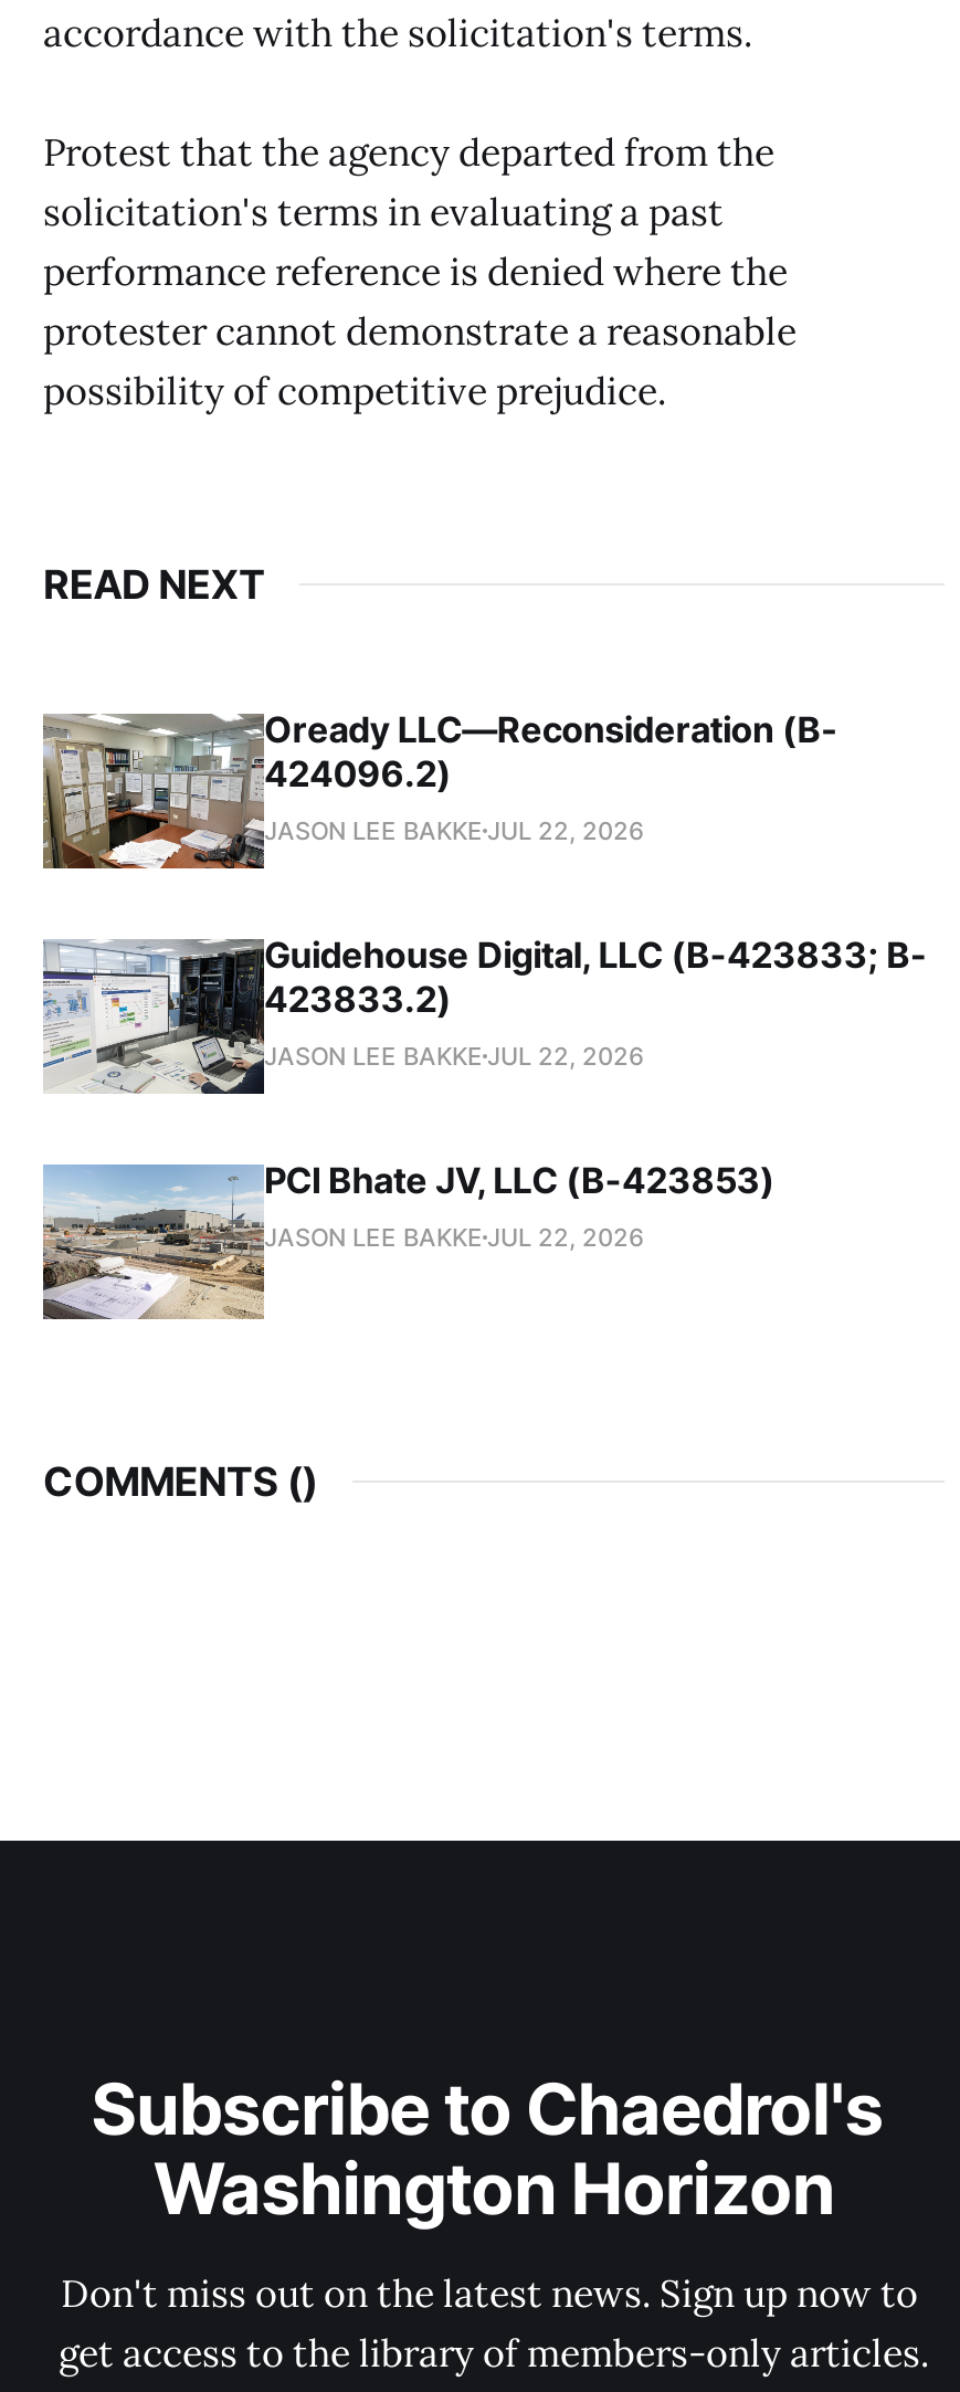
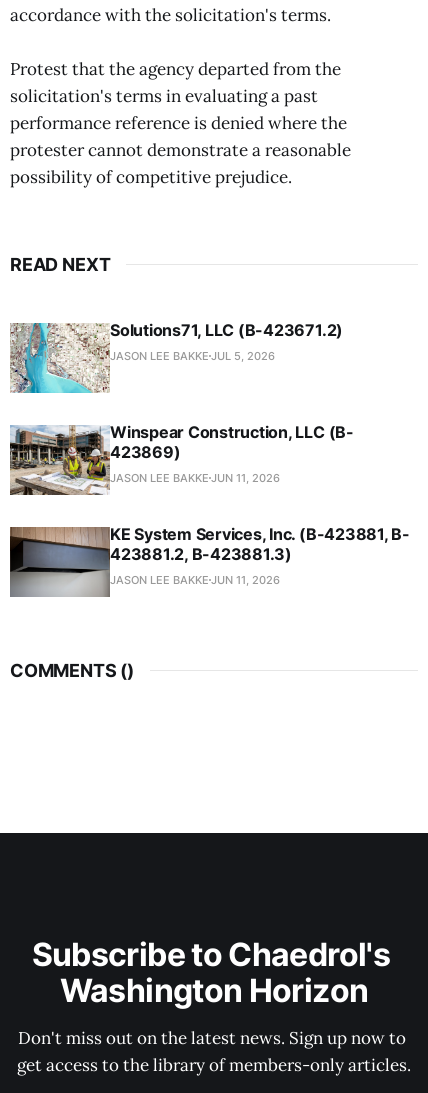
[43,707,838,871] [image] | Oready LLC—Reconsideration (B- | 424096.2) | JASON LEE BAKKE JUL 22, 2026 -> [10,320,343,394] [image] | Solutions71, LLC (B-423671.2) | JASON LEE BAKKE JUL 5, 2026
[43,932,927,1096] [image] | Guidehouse Digital, LLC (B-423833; B- | 423833.2) | JASON LEE BAKKE JUL 22, 2026 -> [9,422,354,496] [image] | Winspear Construction, LLC (B- | 423869) | JASON LEE BAKKE JUN 11, 2026
[43,1158,775,1319] [image] | PCI Bhate JV, LLC (B-423853) | JASON LEE BAKKE JUL 22, 2026 -> [9,524,410,597] [image] | KE System Services, Inc. (B-423881, B- | 423881.2, B-423881.3) | JASON LEE BAKKE JUN 11, 2026

